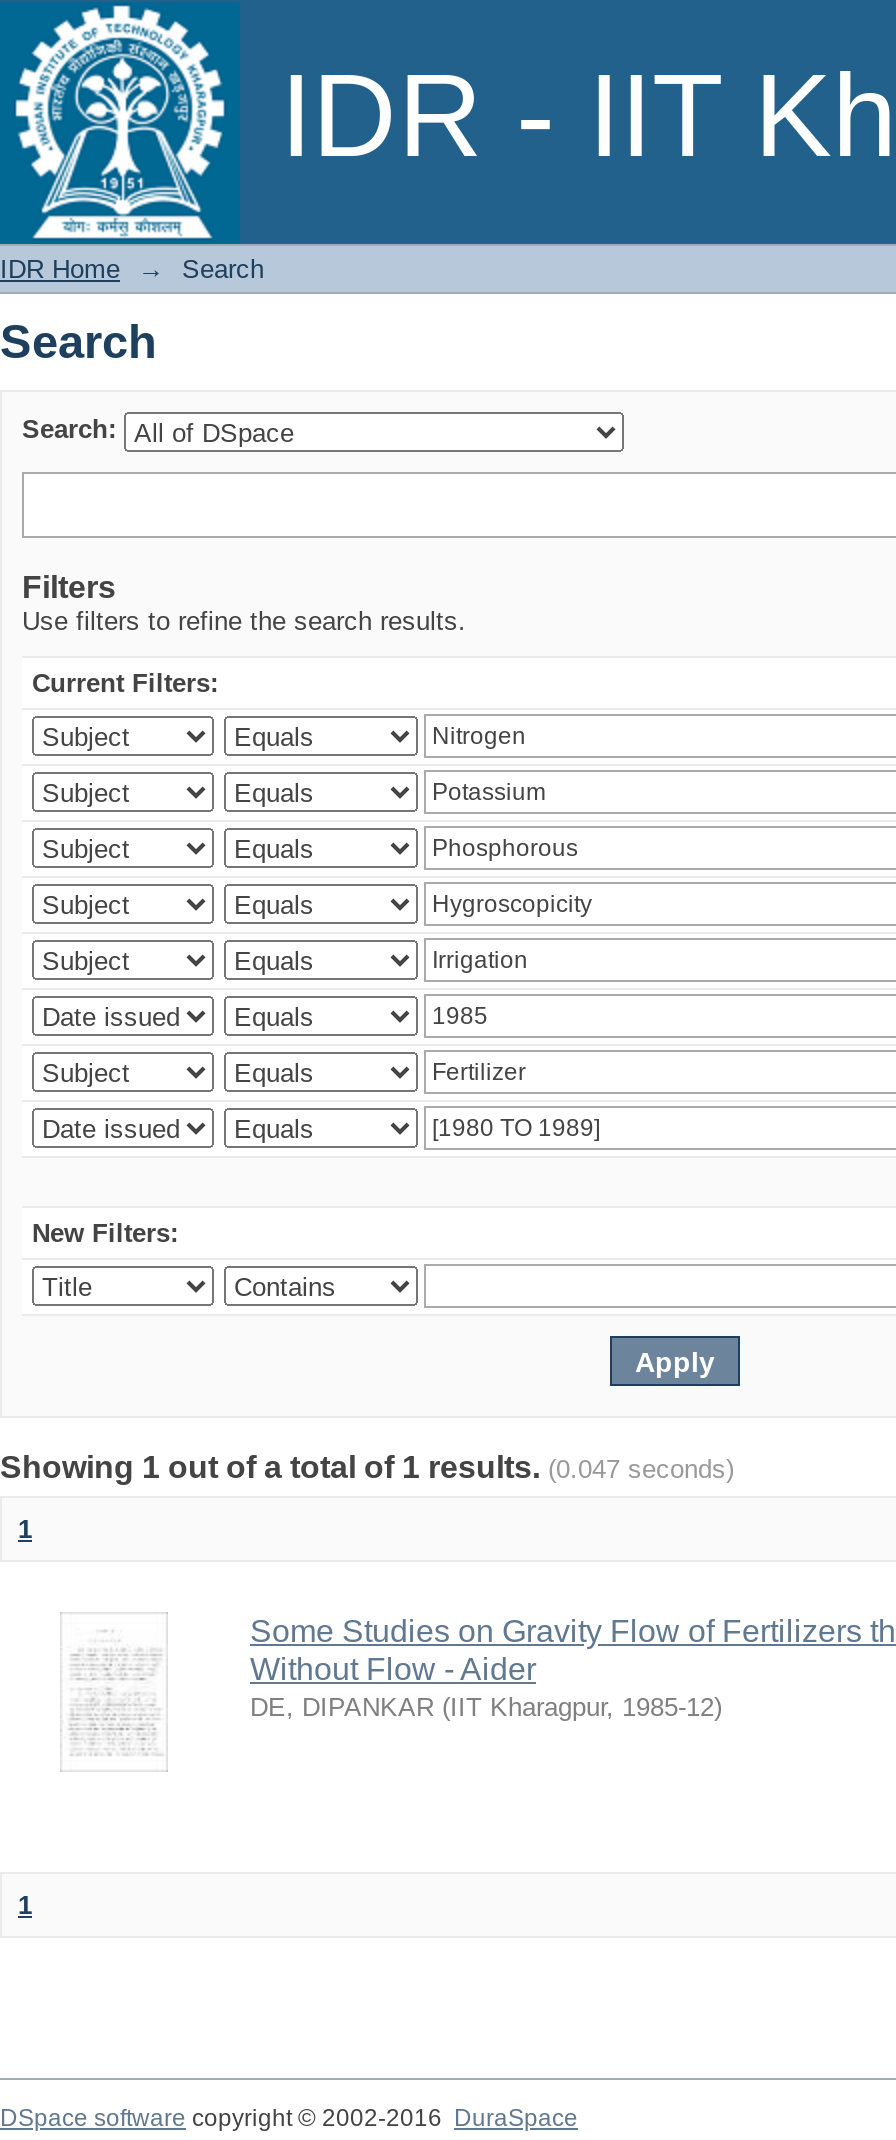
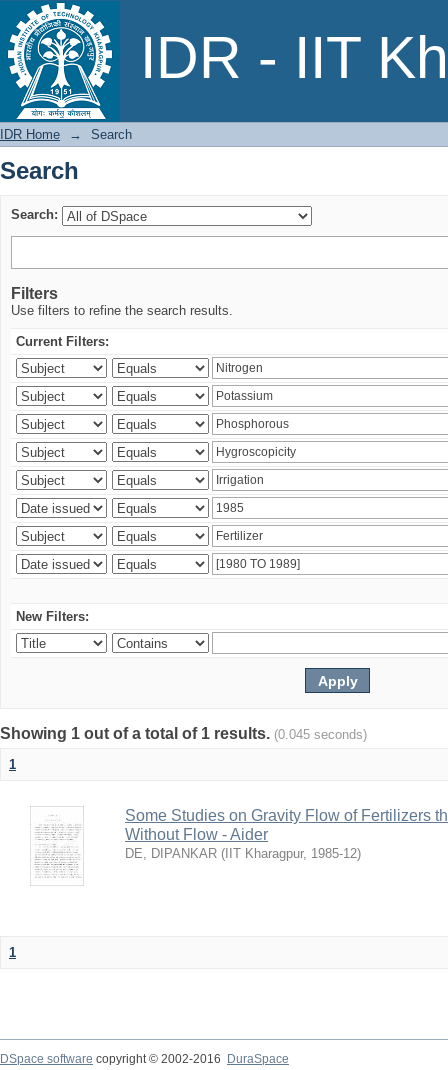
[0,1450,734,1484] Showing 1 out of a total of 1 results. (0.047 seconds) -> [0,725,367,742] Showing 1 out of a total of 1 results. (0.045 seconds)

